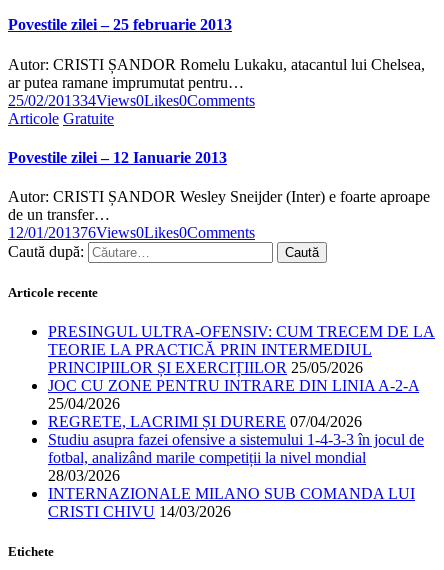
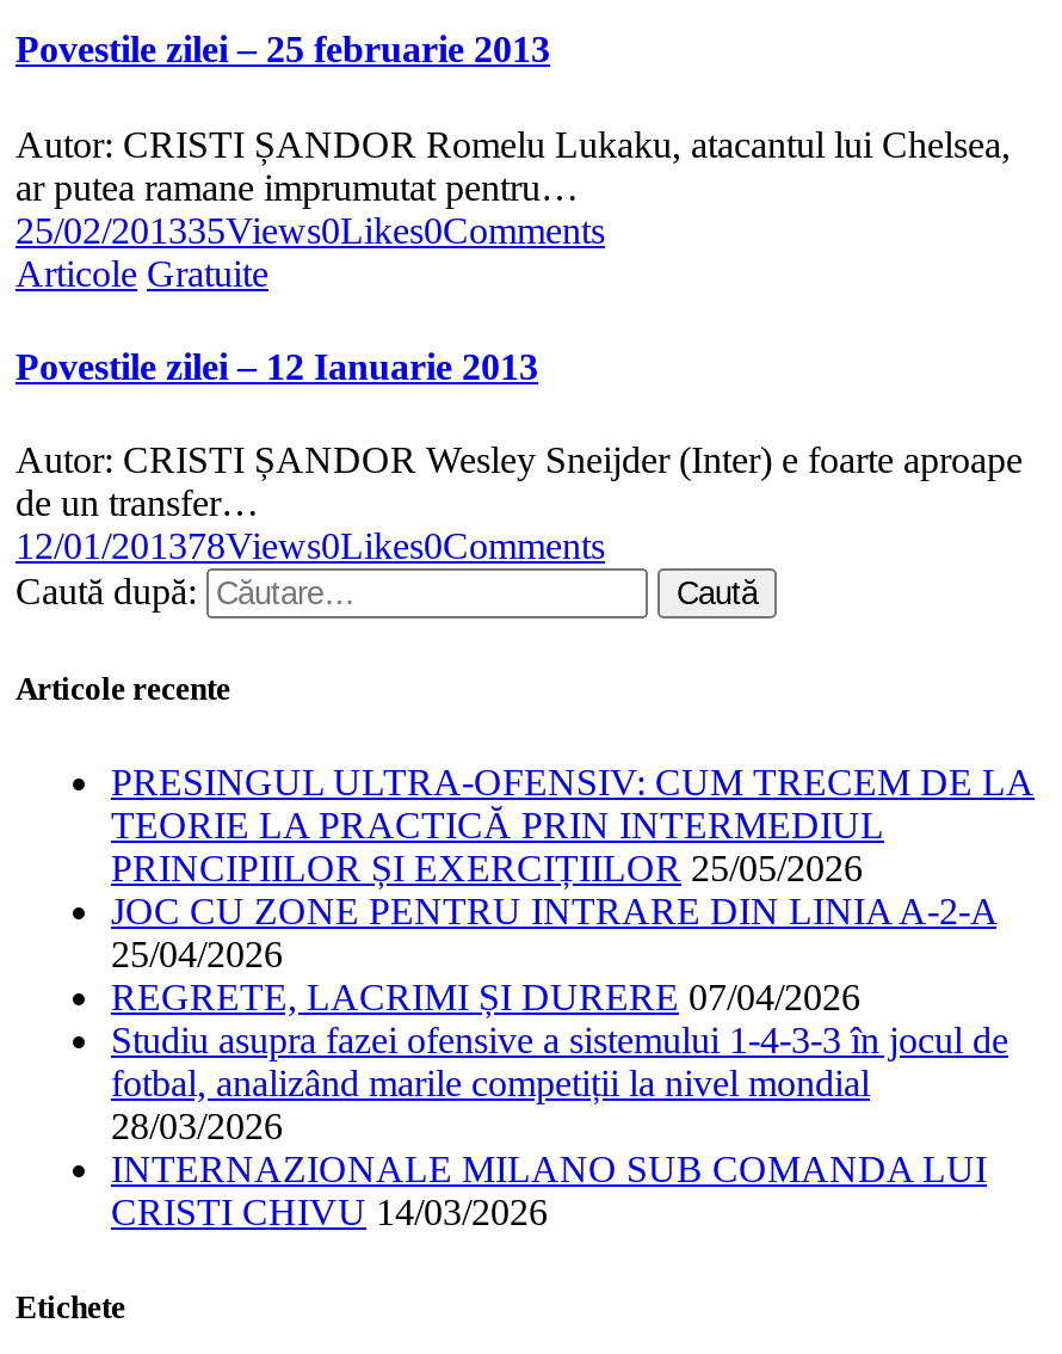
[8,92,255,109] 25/02/201334Views0Likes0Comments -> [16,209,605,250] 25/02/201335Views0Likes0Comments
[8,224,255,241] 12/01/201376Views0Likes0Comments -> [16,526,605,566] 12/01/201378Views0Likes0Comments

